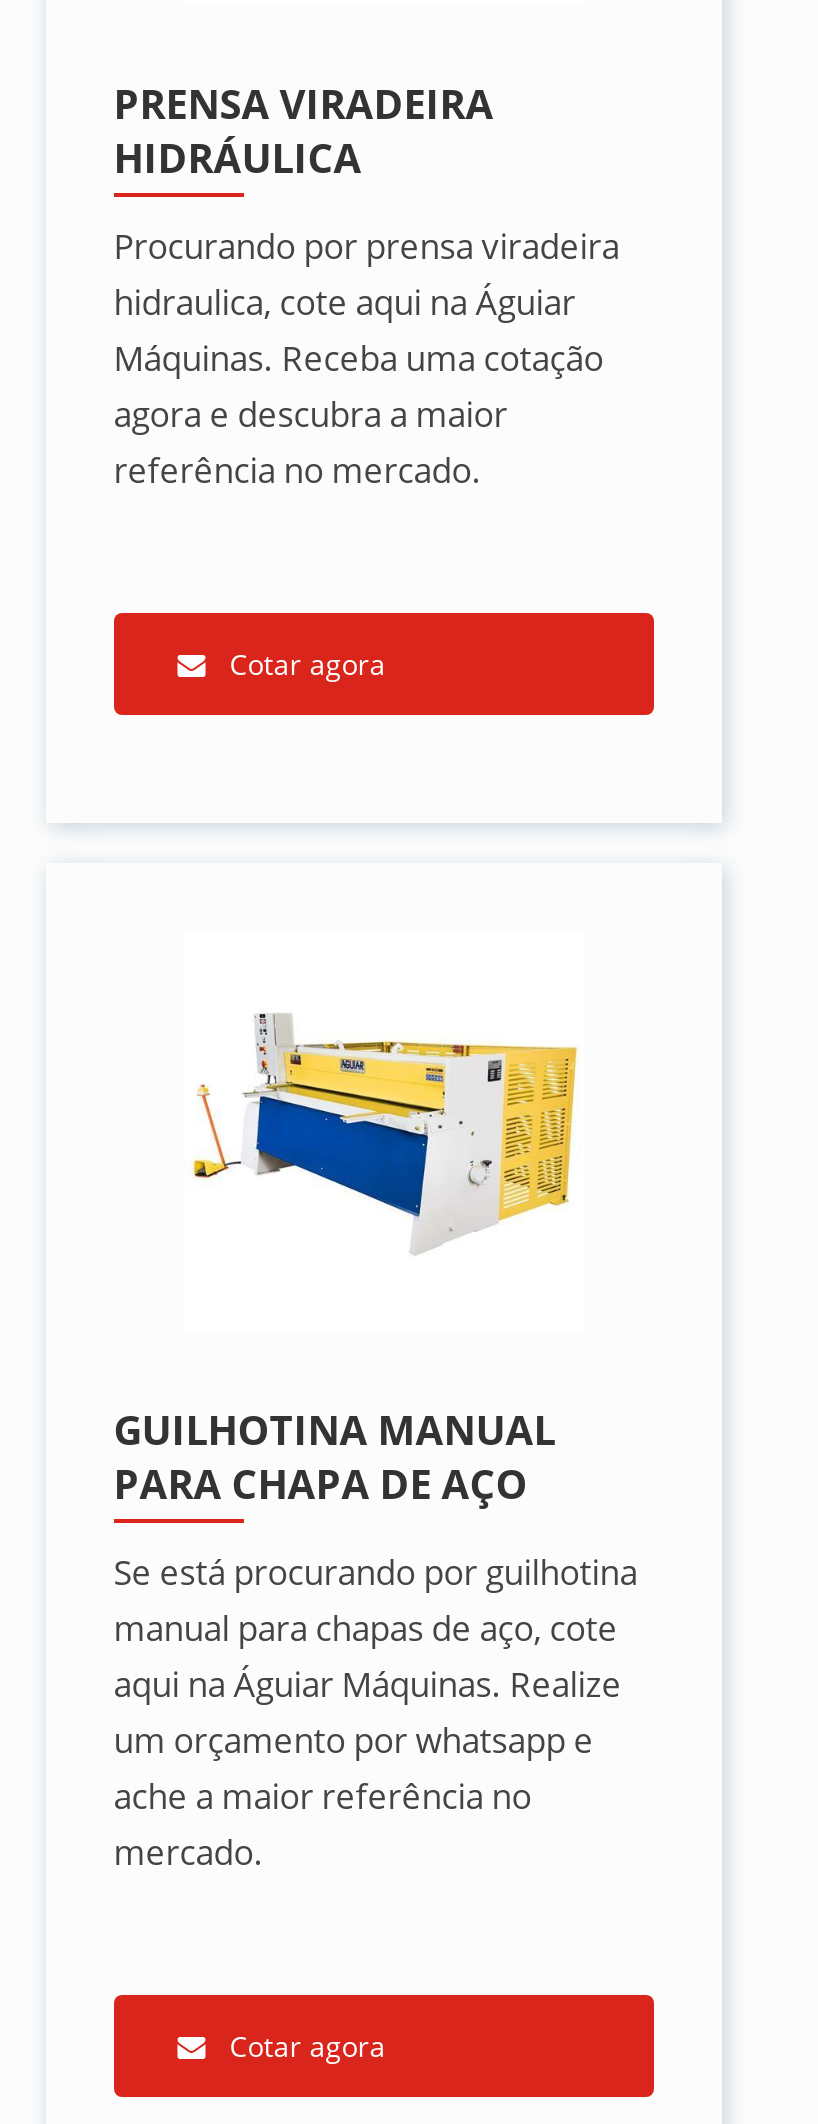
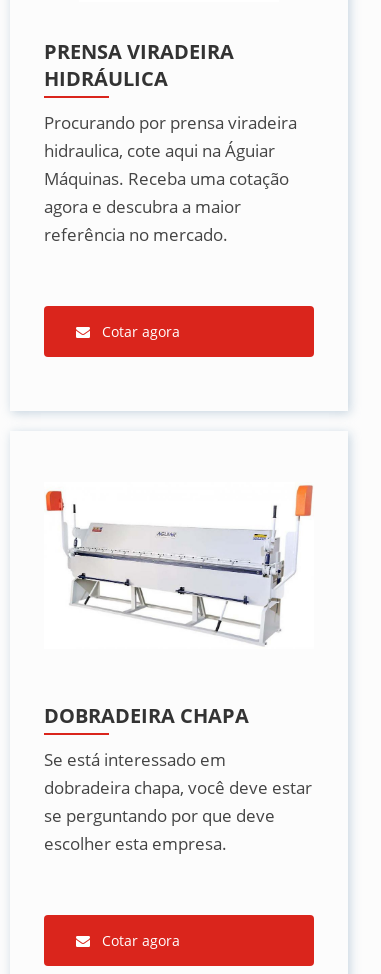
[192,1012,584,1290] [image] -> [45,484,314,632] [image]
[114,1404,556,1512] GUILHOTINA MANUAL | PARA CHAPA DE AÇO -> [44,702,249,729] DOBRADEIRA CHAPA
[114,1550,638,1876] Se está procurando por guilhotina | manual para chapas de aço, cote | aqui na Águiar Máquinas. Realize | um orçamento por whatsapp e | ache a maior referência no | mercado. -> [44,748,312,855] Se está interessado em | dobradeira chapa, você deve estar | se perguntando por que deve | escolher esta empresa.

